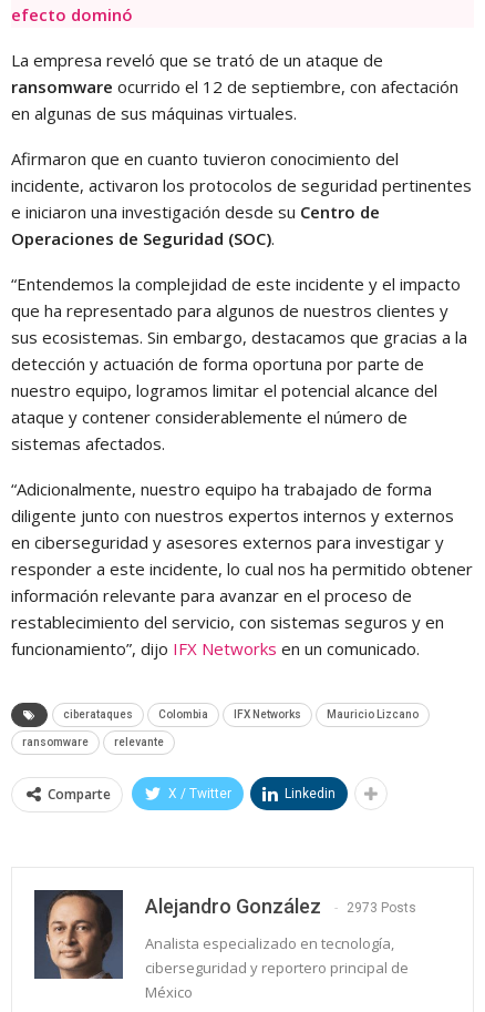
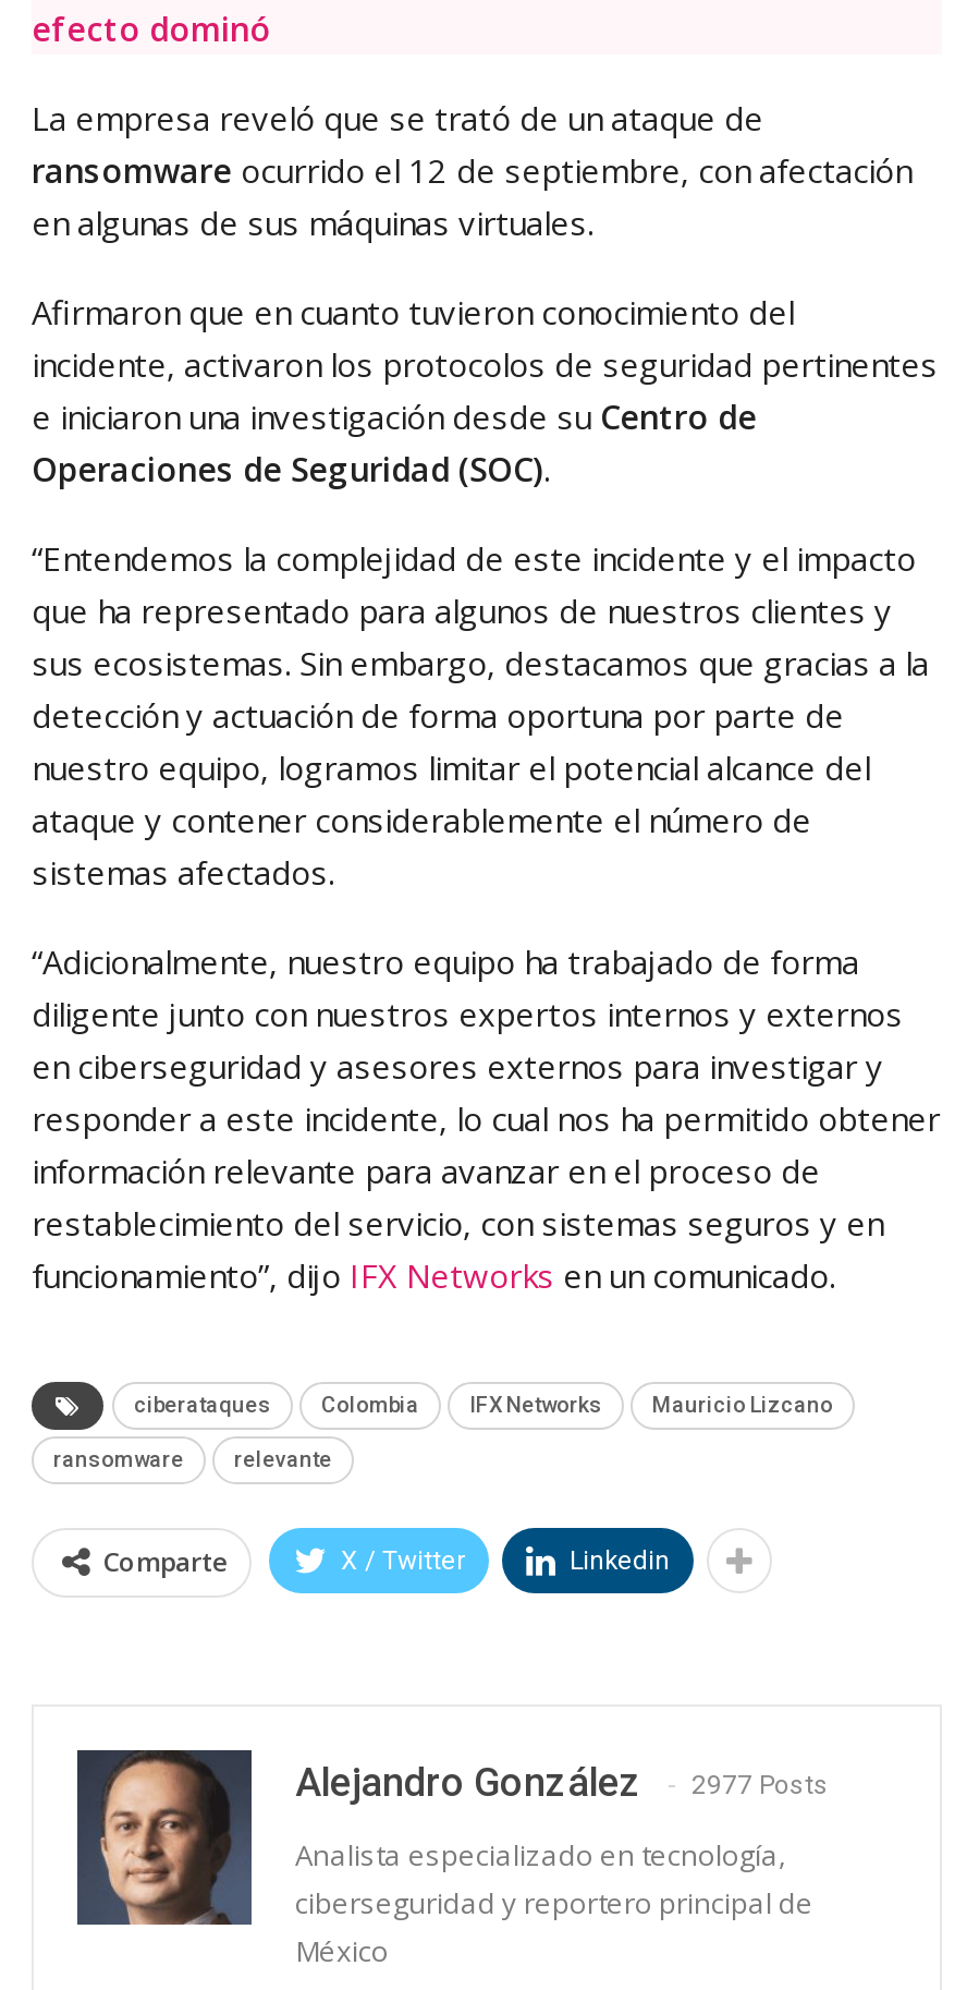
[145,894,416,918] Alejandro González 2973 Posts -> [295,1759,829,1804] Alejandro González 2977 Posts

